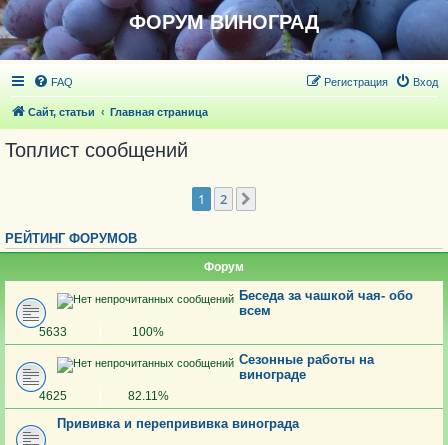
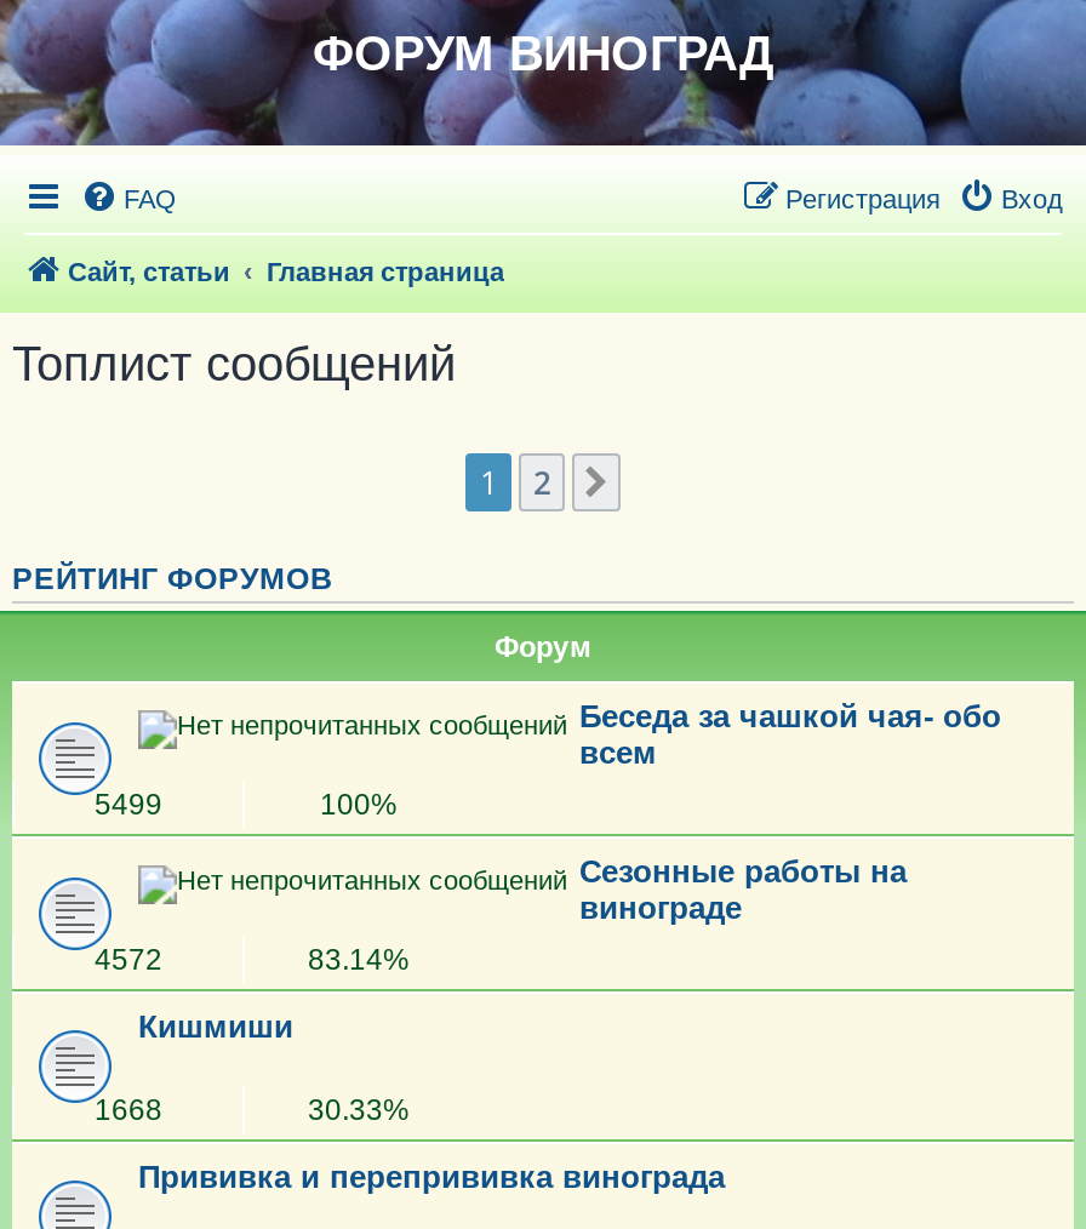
[39,325,67,339] 5633 -> [95,788,162,822] 5499
[39,389,168,403] 4625 | 82.11% -> [95,943,410,1127] 4572 | 83.14% | Кишмиши | 1668 | 30.33%

